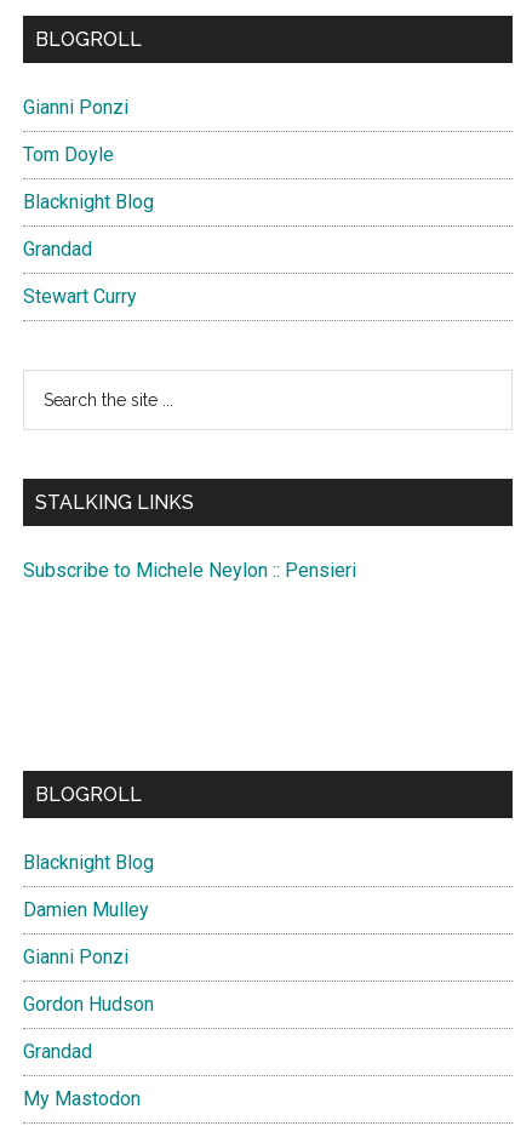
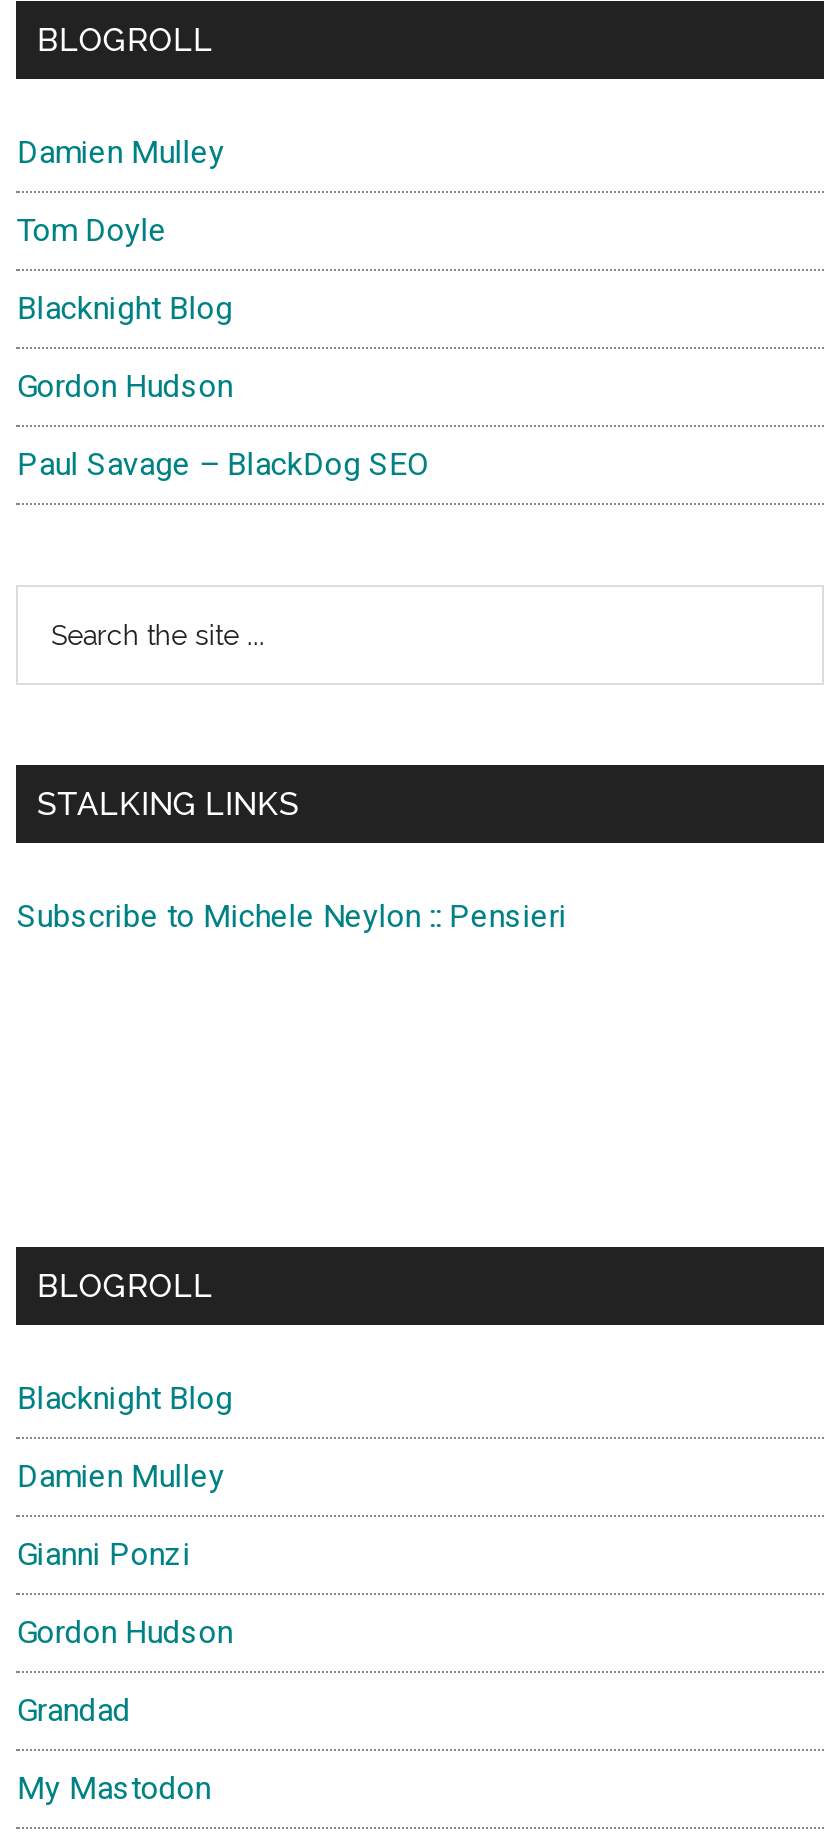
[24,96,129,119] Gianni Ponzi -> [17,133,225,171] Damien Mulley
[24,238,93,261] Grandad -> [17,367,233,405] Gordon Hudson
[24,285,137,308] Stewart Curry -> [17,445,429,483] Paul Savage – BlackDog SEO

